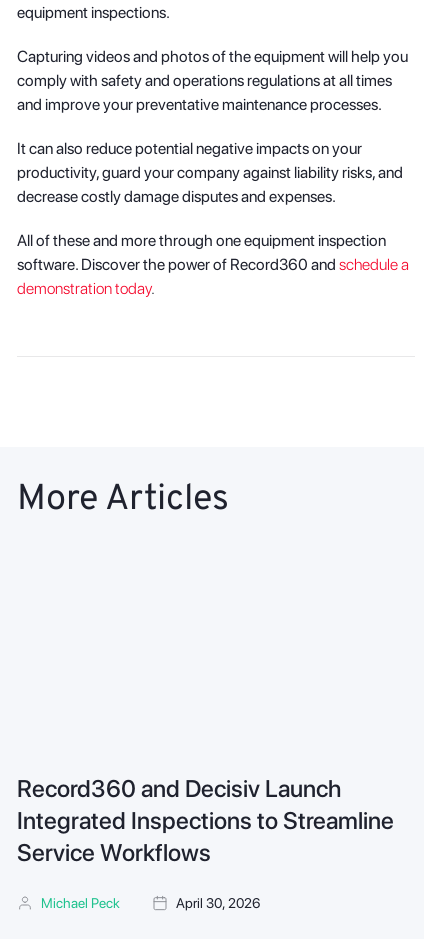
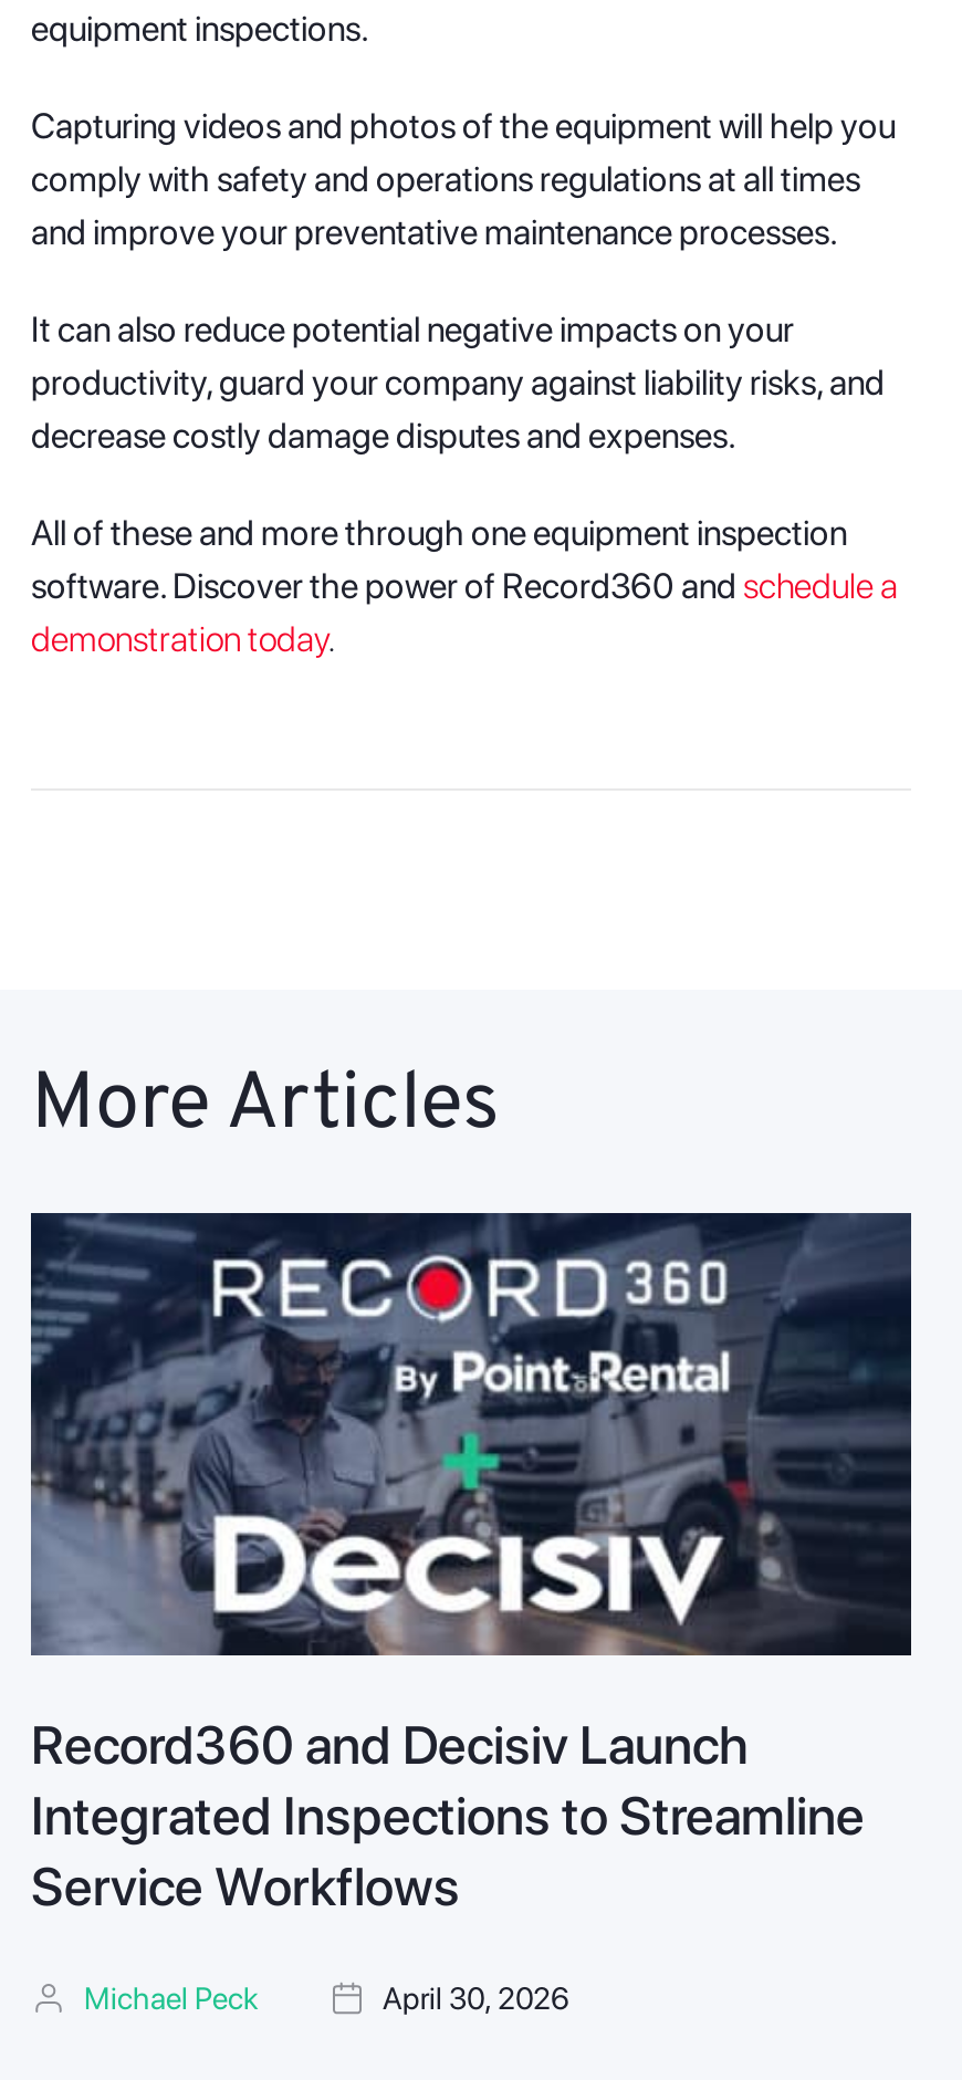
none -> [29,1210,913,1659] [image]

